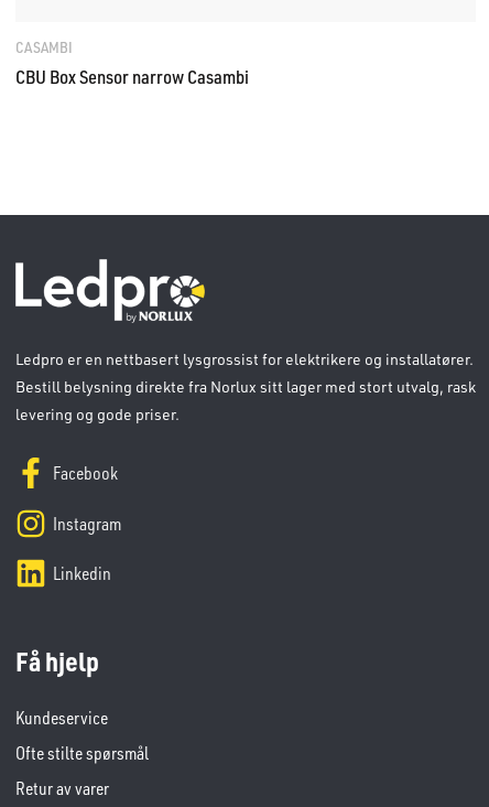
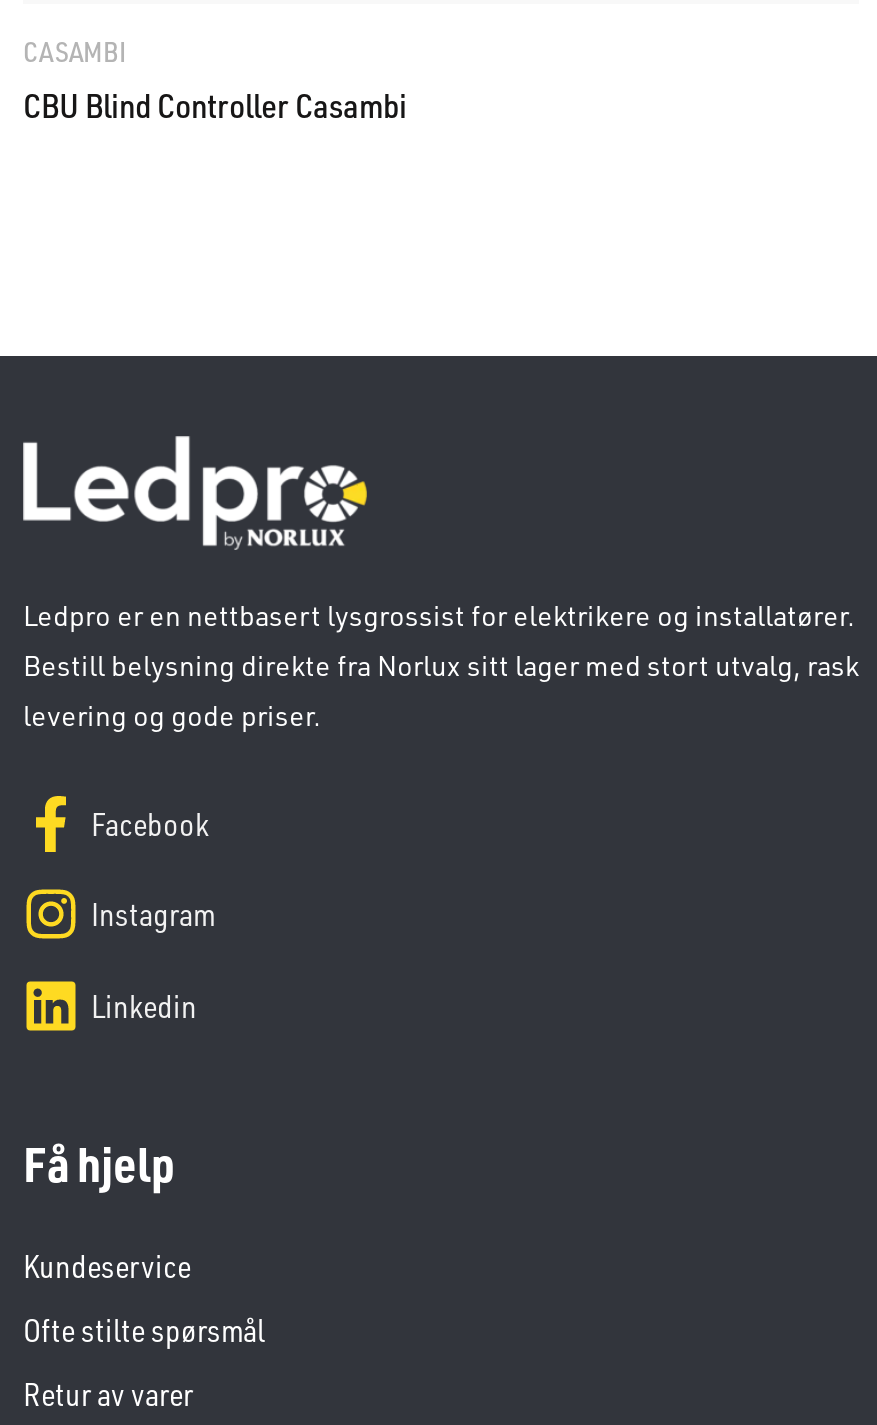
[15,65,249,89] CBU Box Sensor narrow Casambi -> [23,84,407,126] CBU Blind Controller Casambi

